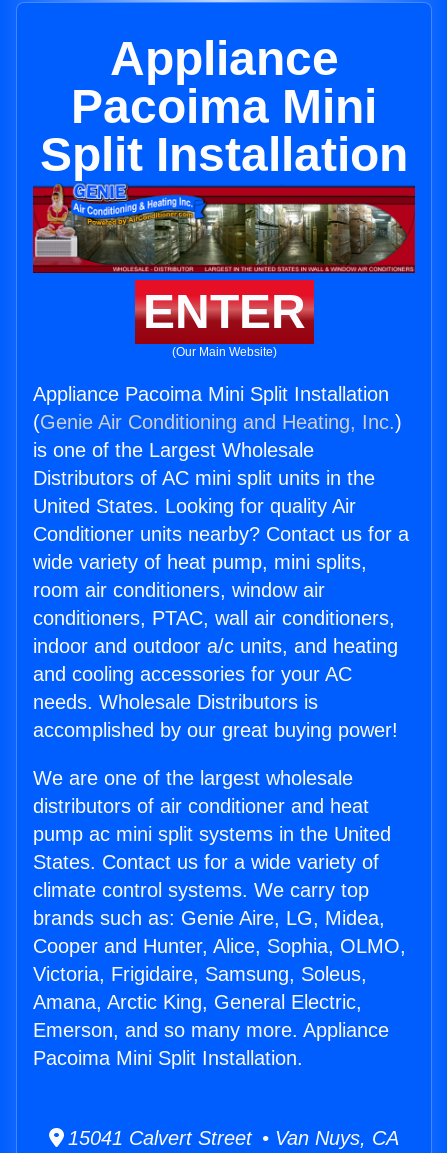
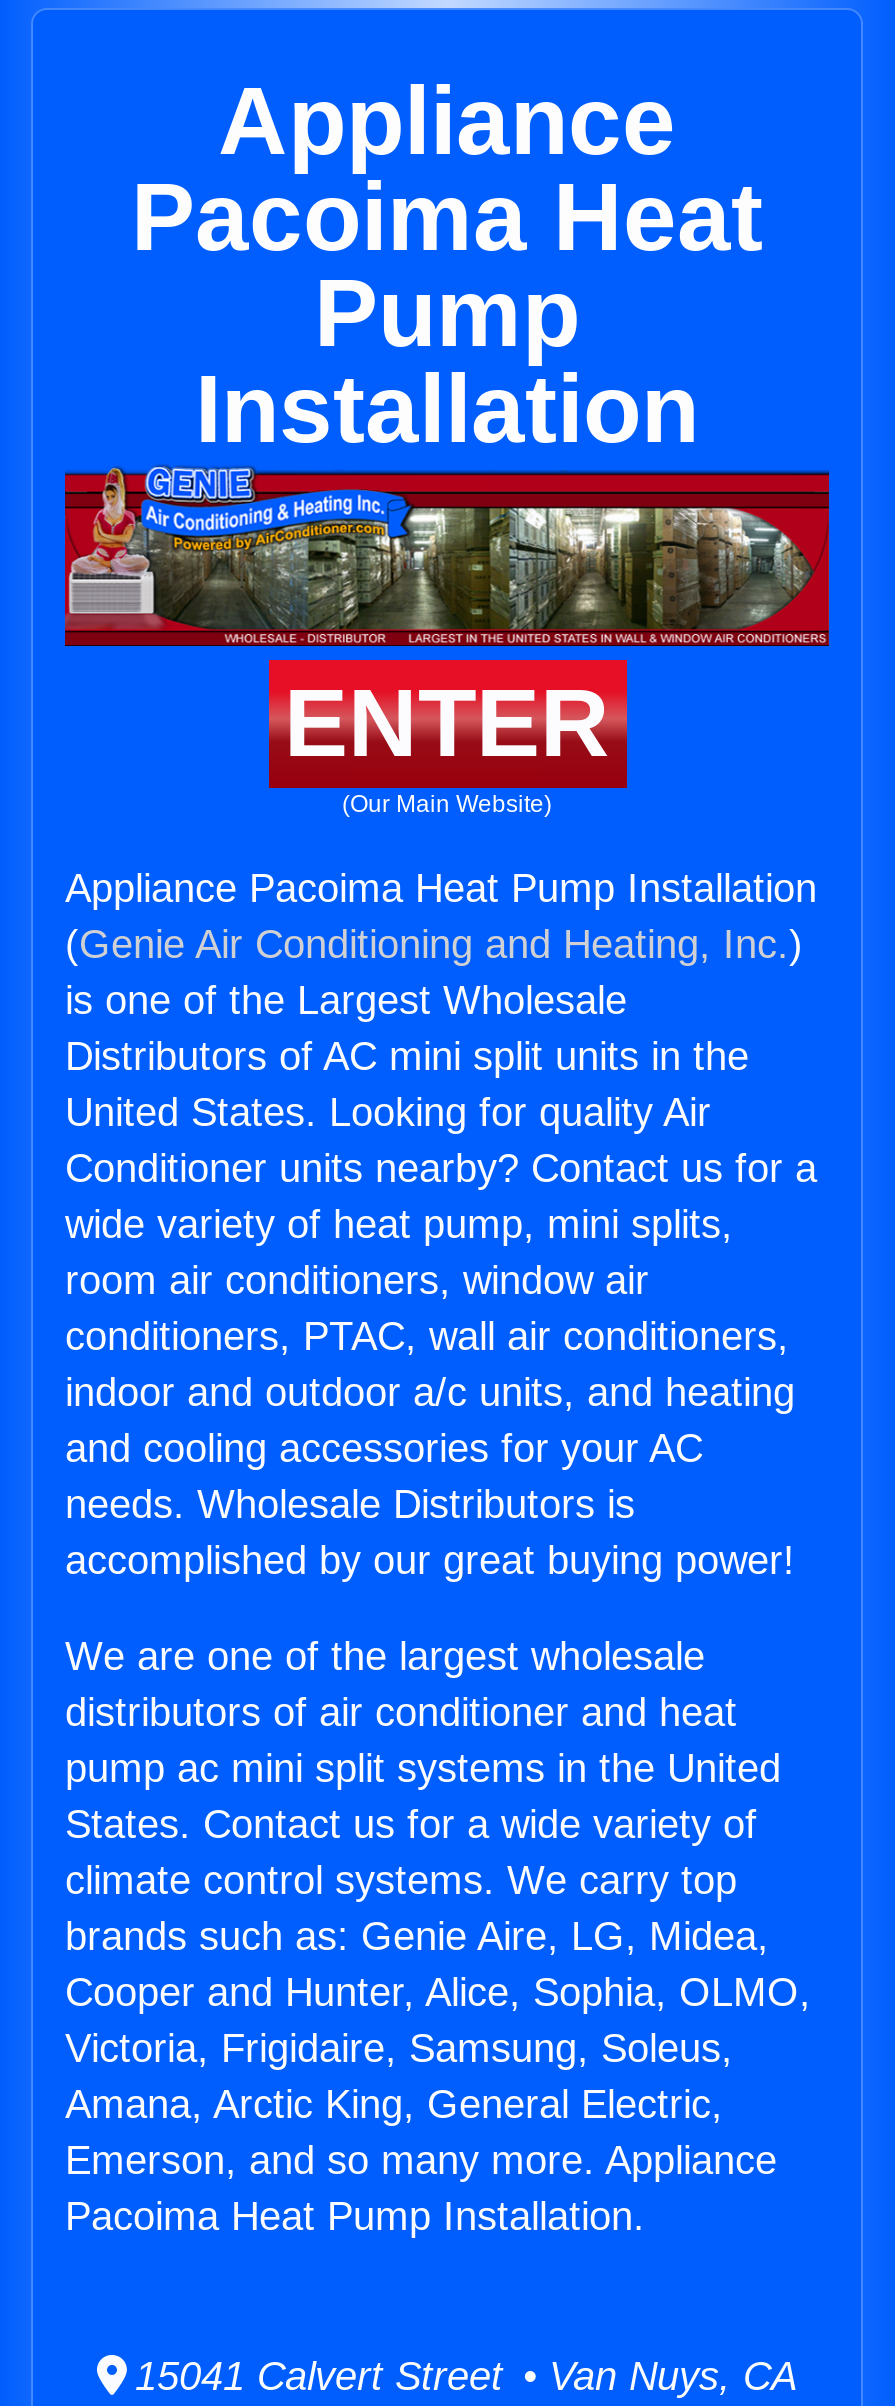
[40,80,408,181] Pacoima Mini | Split Installation -> [131,164,763,462] Pacoima Heat | Pump | Installation
[33,383,389,405] Appliance Pacoima Mini Split Installation -> [65,866,817,910] Appliance Pacoima Heat Pump Installation
[33,1047,303,1069] Pacoima Mini Split Installation. -> [65,2194,645,2238] Pacoima Heat Pump Installation.

